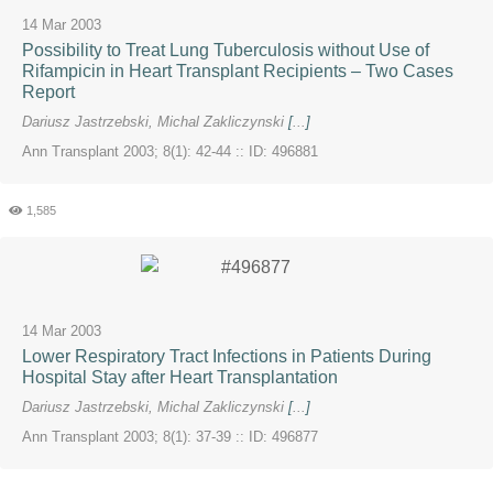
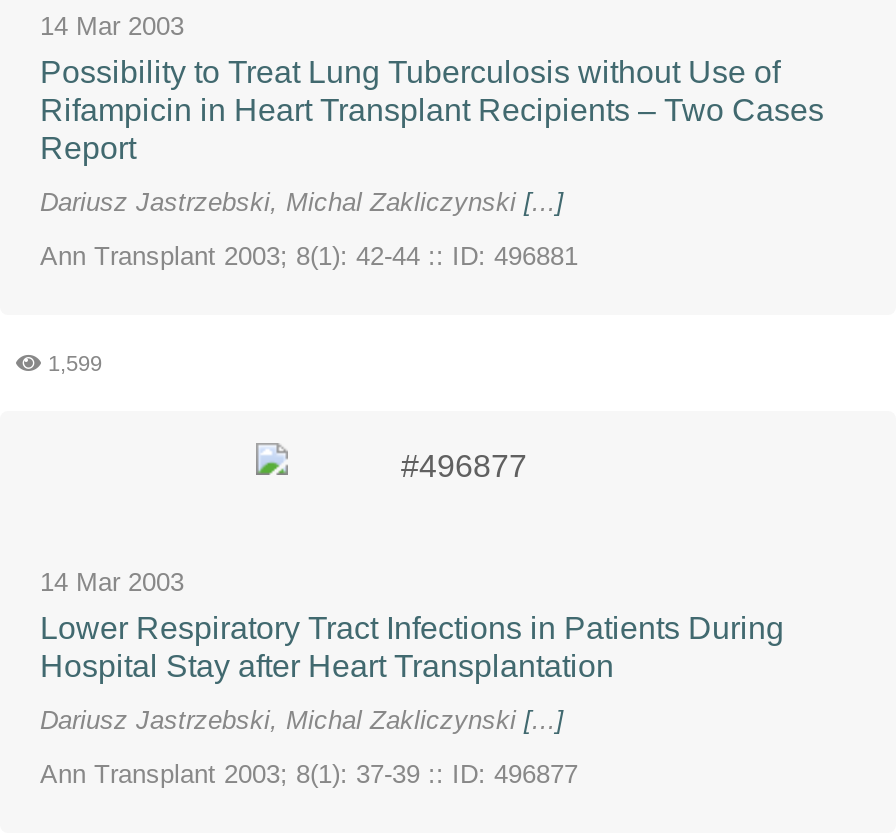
[23,204,56,217] 1,585 -> [42,351,102,375] 1,599

